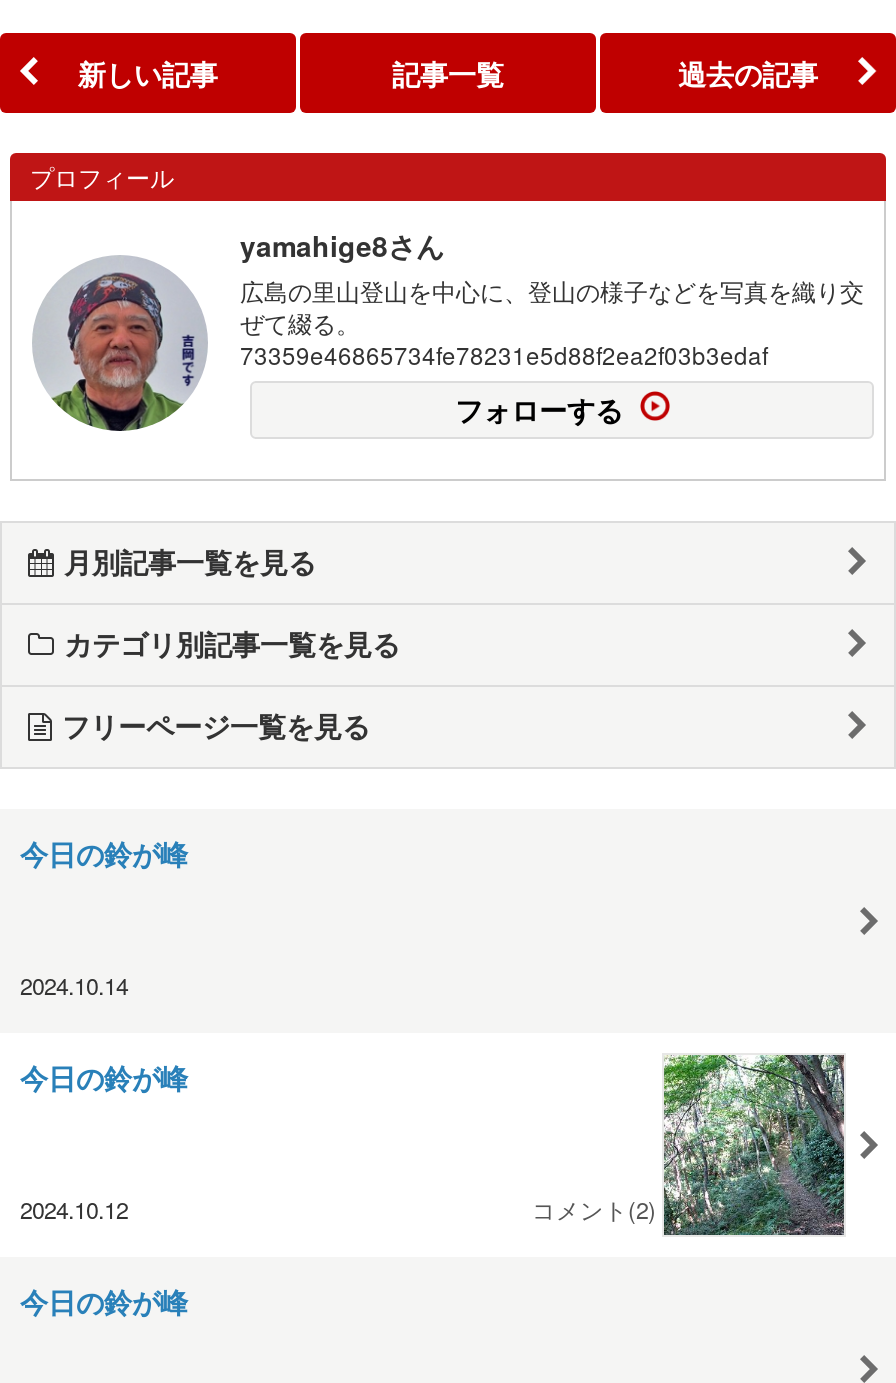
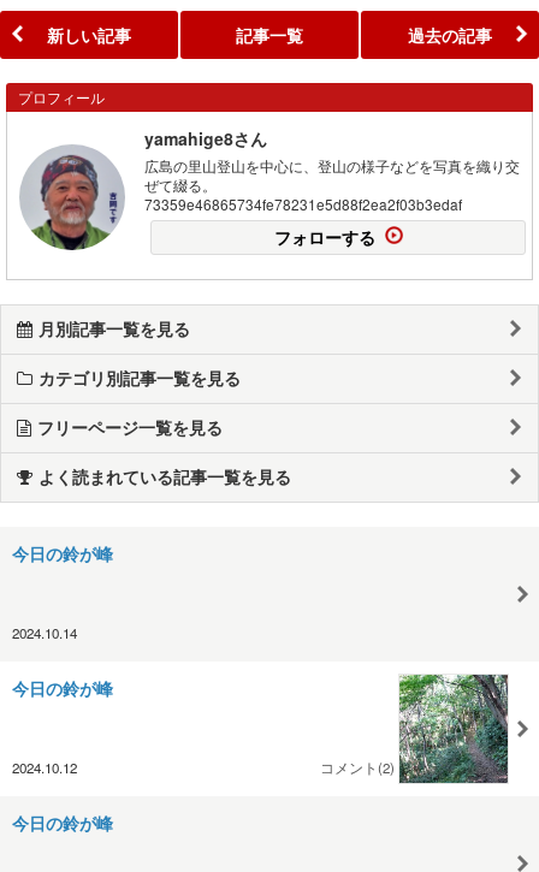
none -> [38,465,291,489] よく読まれている記事一覧を見る

